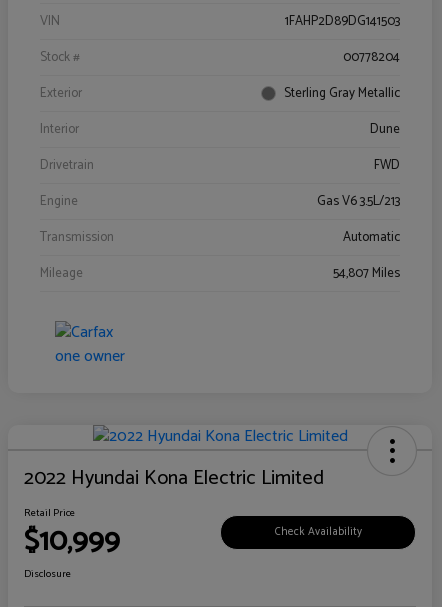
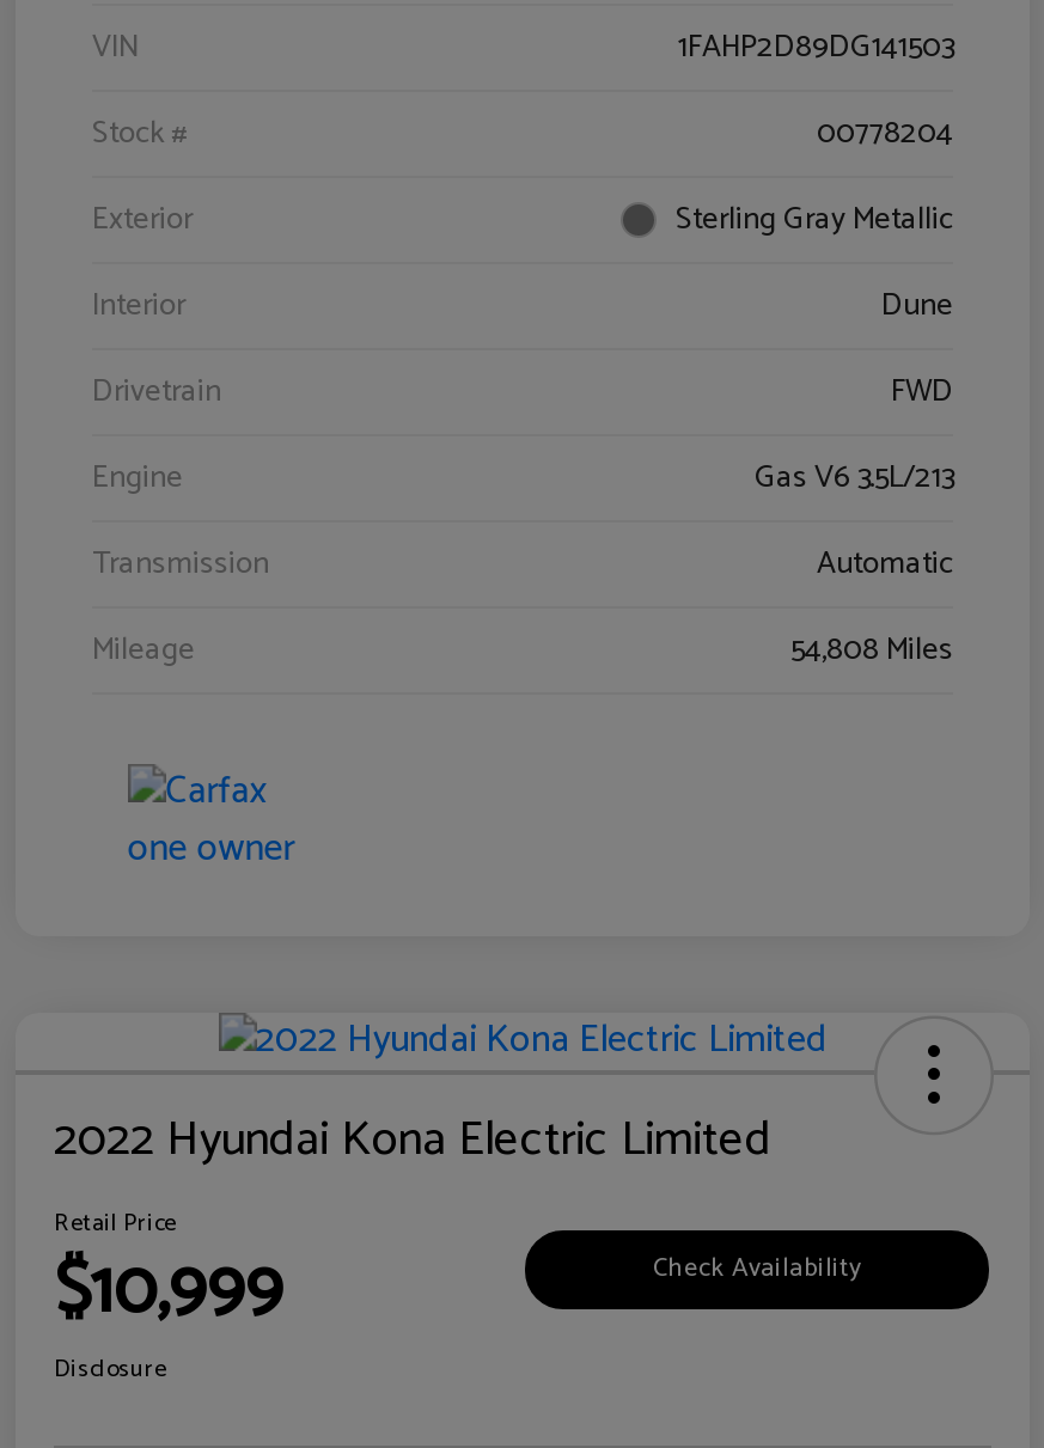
[333,263,400,284] 54,807 Miles -> [790,626,953,676] 54,808 Miles

